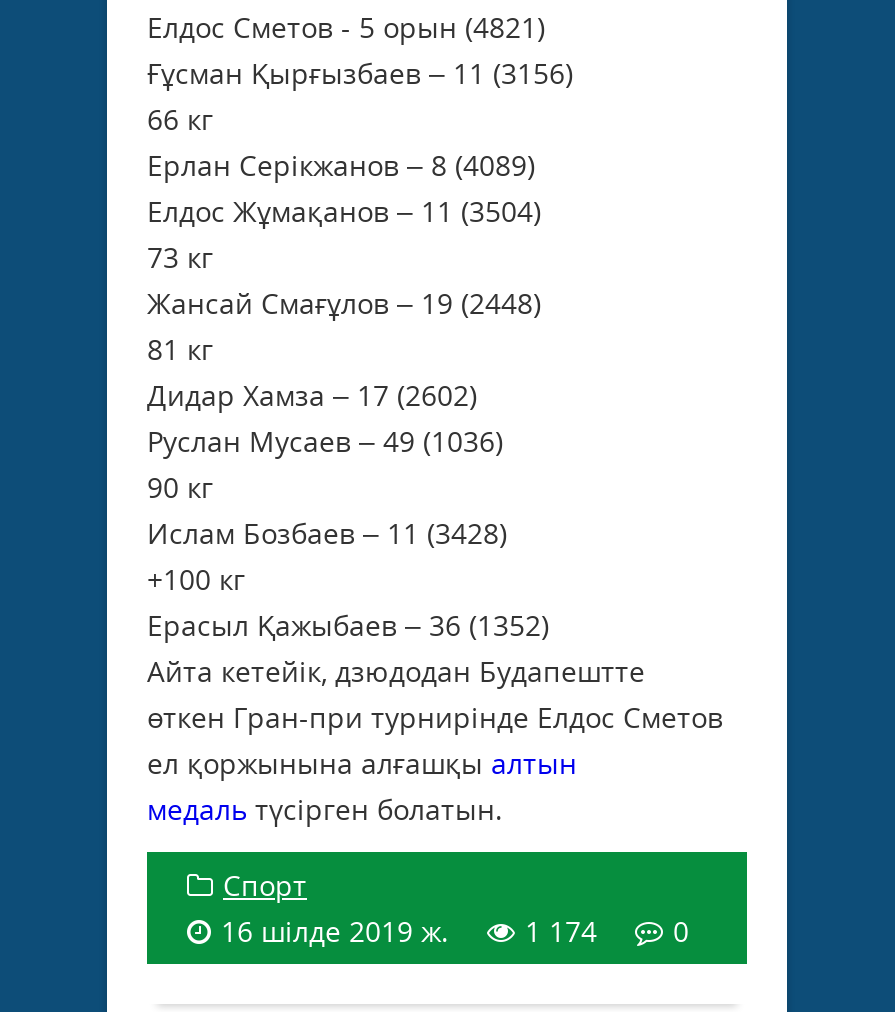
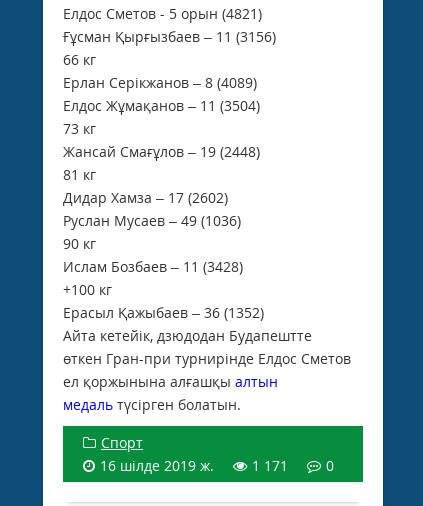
[221,911,689,949] 16 шілде 2019 ж. 1 174 0 -> [100,455,334,474] 16 шілде 2019 ж. 1 171 0

